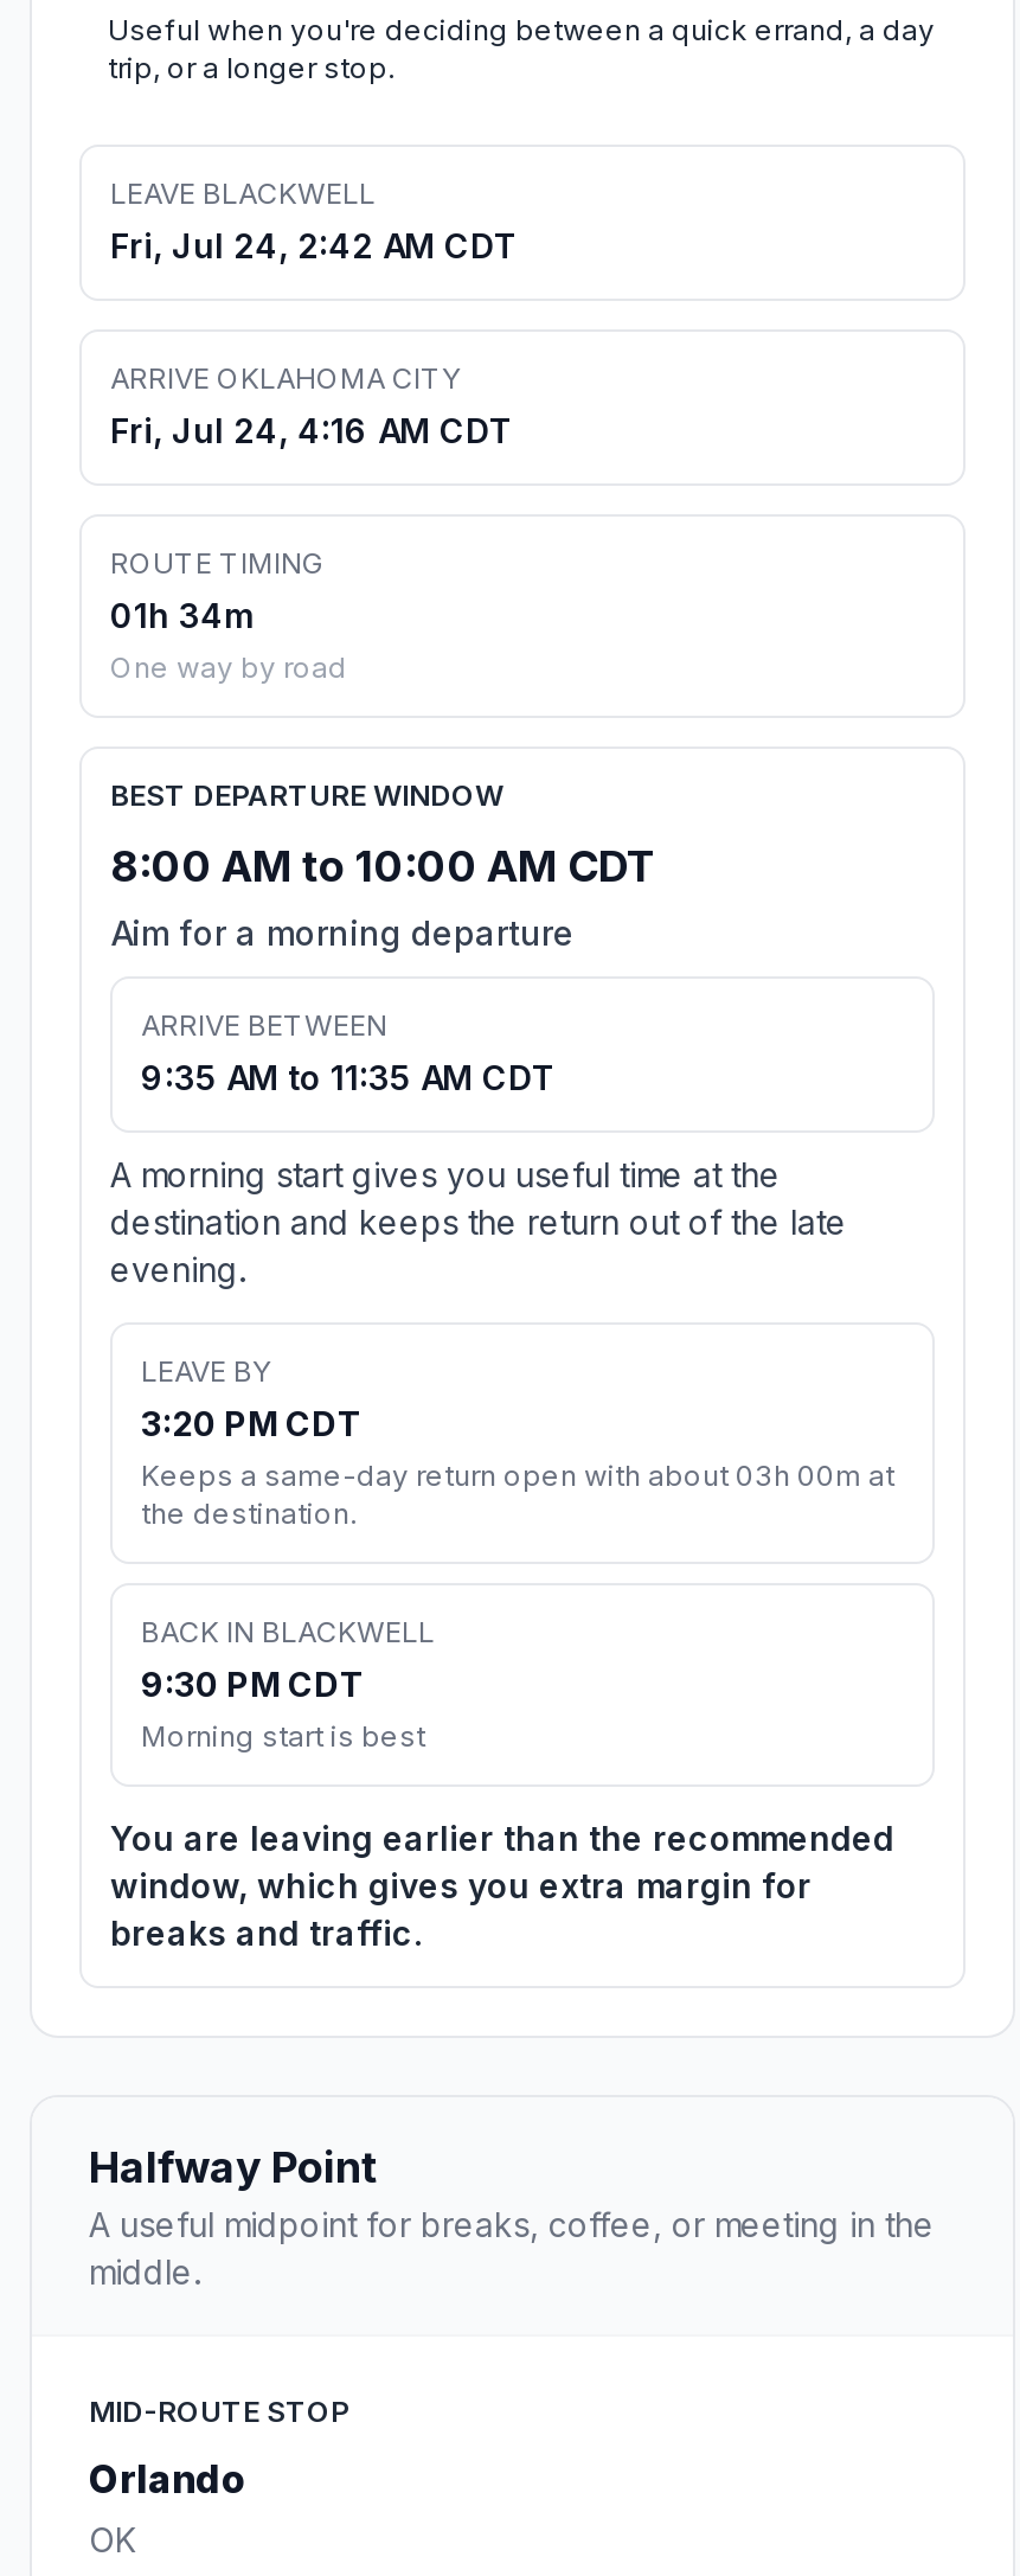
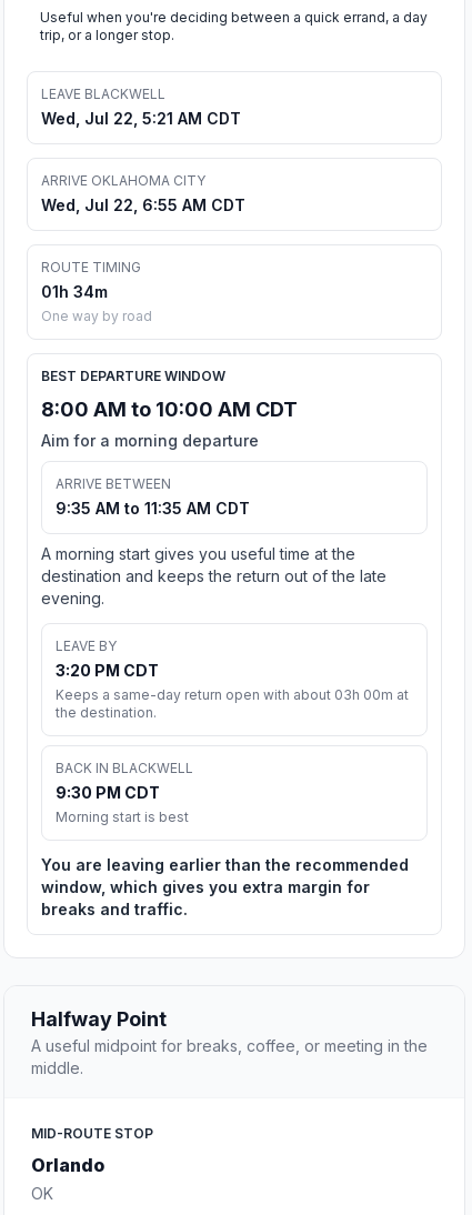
[110,226,518,266] Fri, Jul 24, 2:42 AM CDT -> [41,109,241,128] Wed, Jul 22, 5:21 AM CDT
[110,410,513,451] Fri, Jul 24, 4:16 AM CDT -> [41,196,245,215] Wed, Jul 22, 6:55 AM CDT

